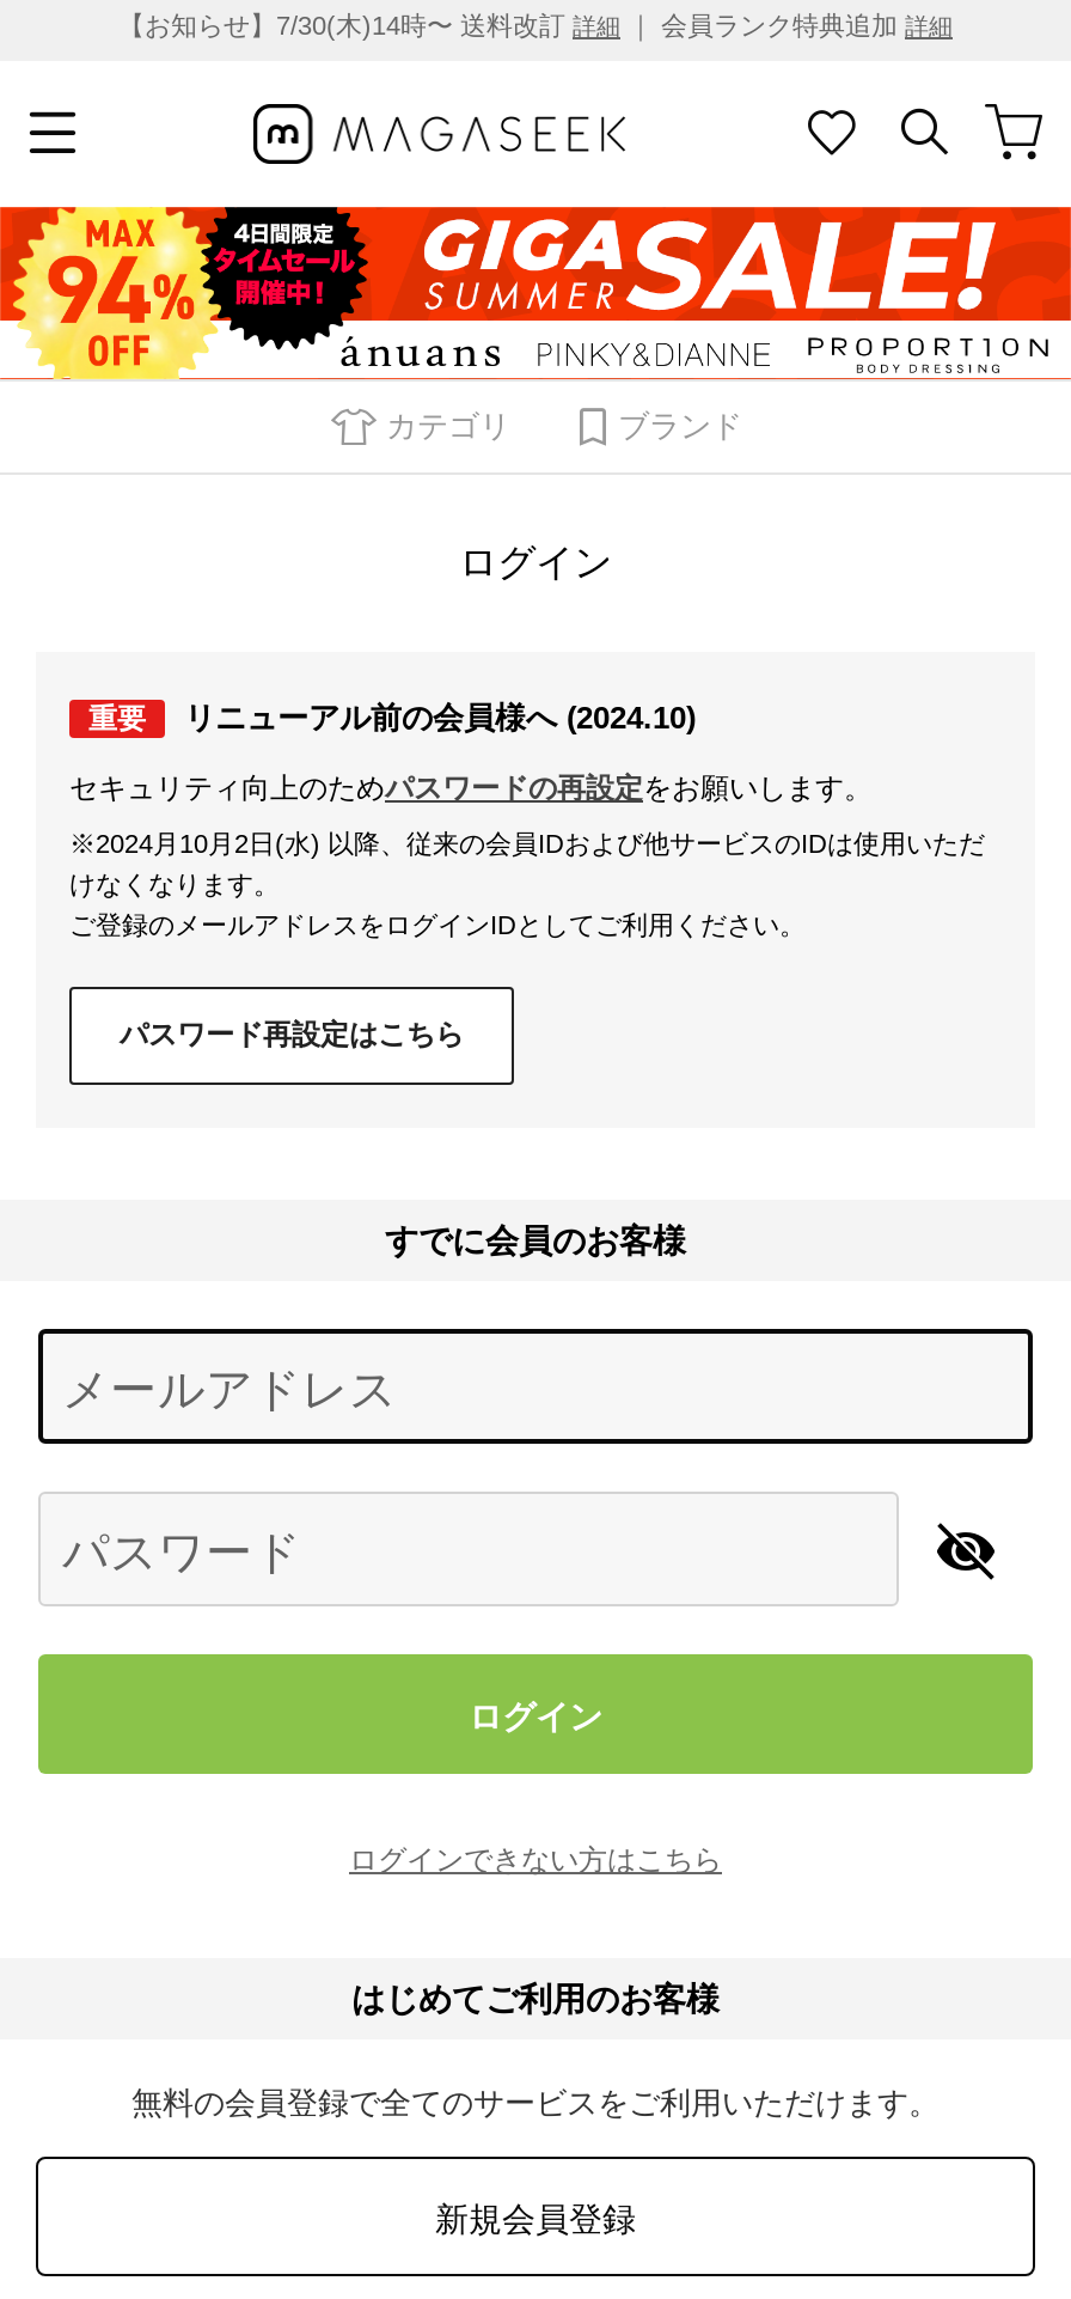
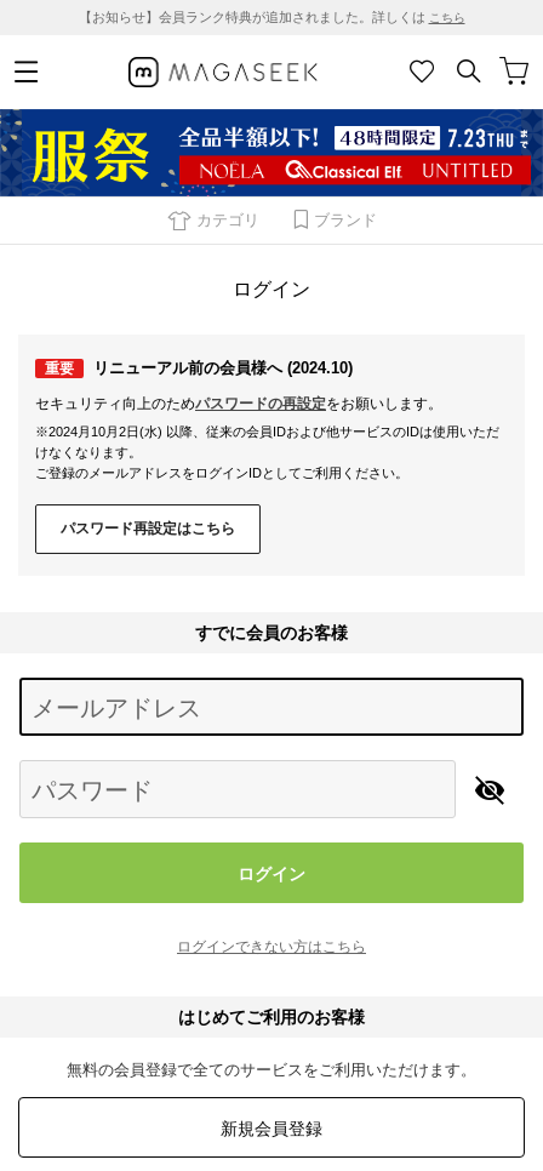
[118,11,953,39] 【お知らせ】7/30(木)14時〜 送料改訂詳細｜ 会員ランク特典追加詳細 -> [78,10,465,24] 【お知らせ】会員ランク特典が追加されました。詳しくはこちら
[7,205,1064,382] [image] -> [4,108,539,198] [image]

